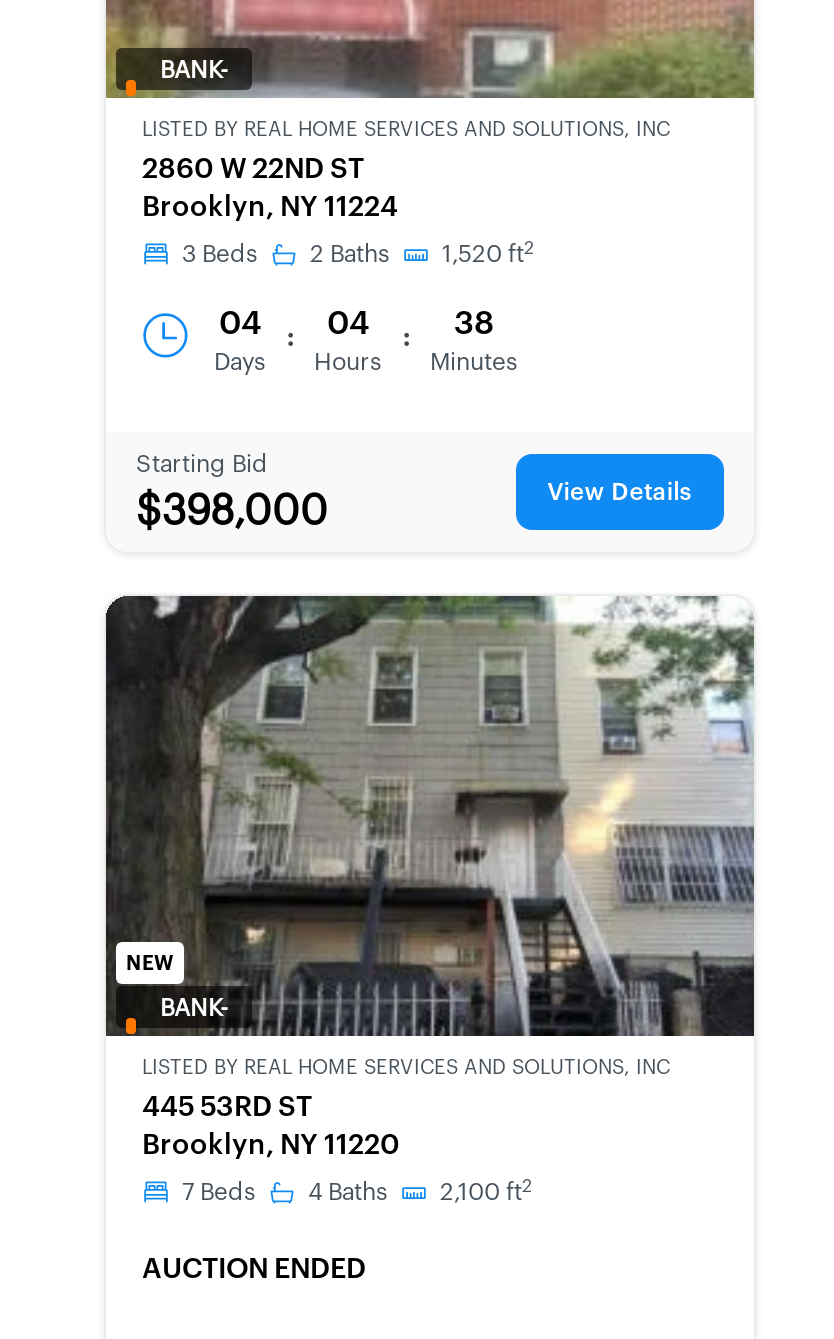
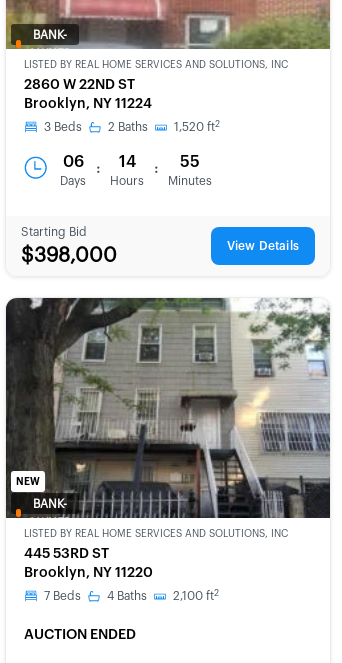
[219,308,261,340] 04 -> [62,154,83,170] 06
[327,308,369,340] 04 -> [118,154,135,170] 14
[454,308,494,340] 38 -> [180,154,200,170] 55

